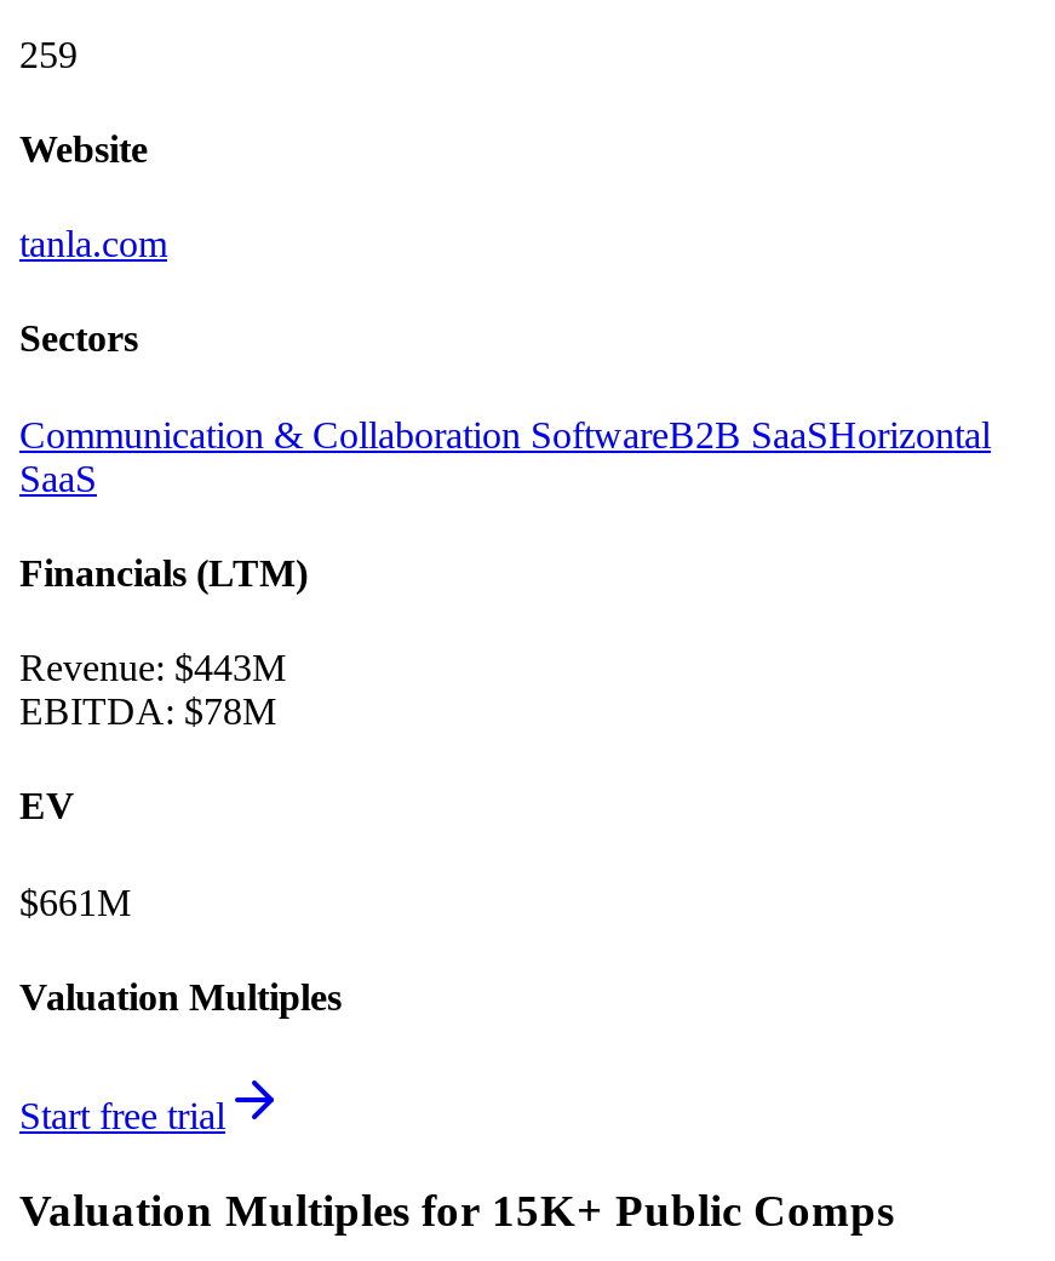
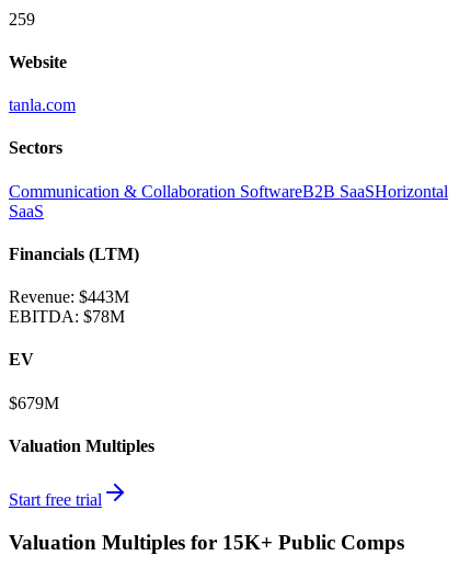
[19,881,131,922] $661M -> [9,393,59,412] $679M

